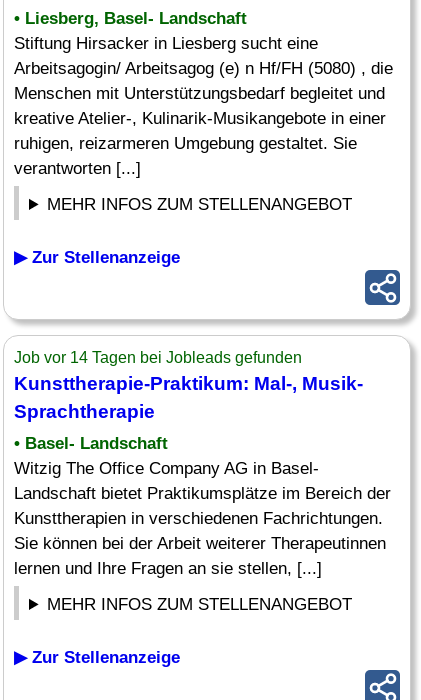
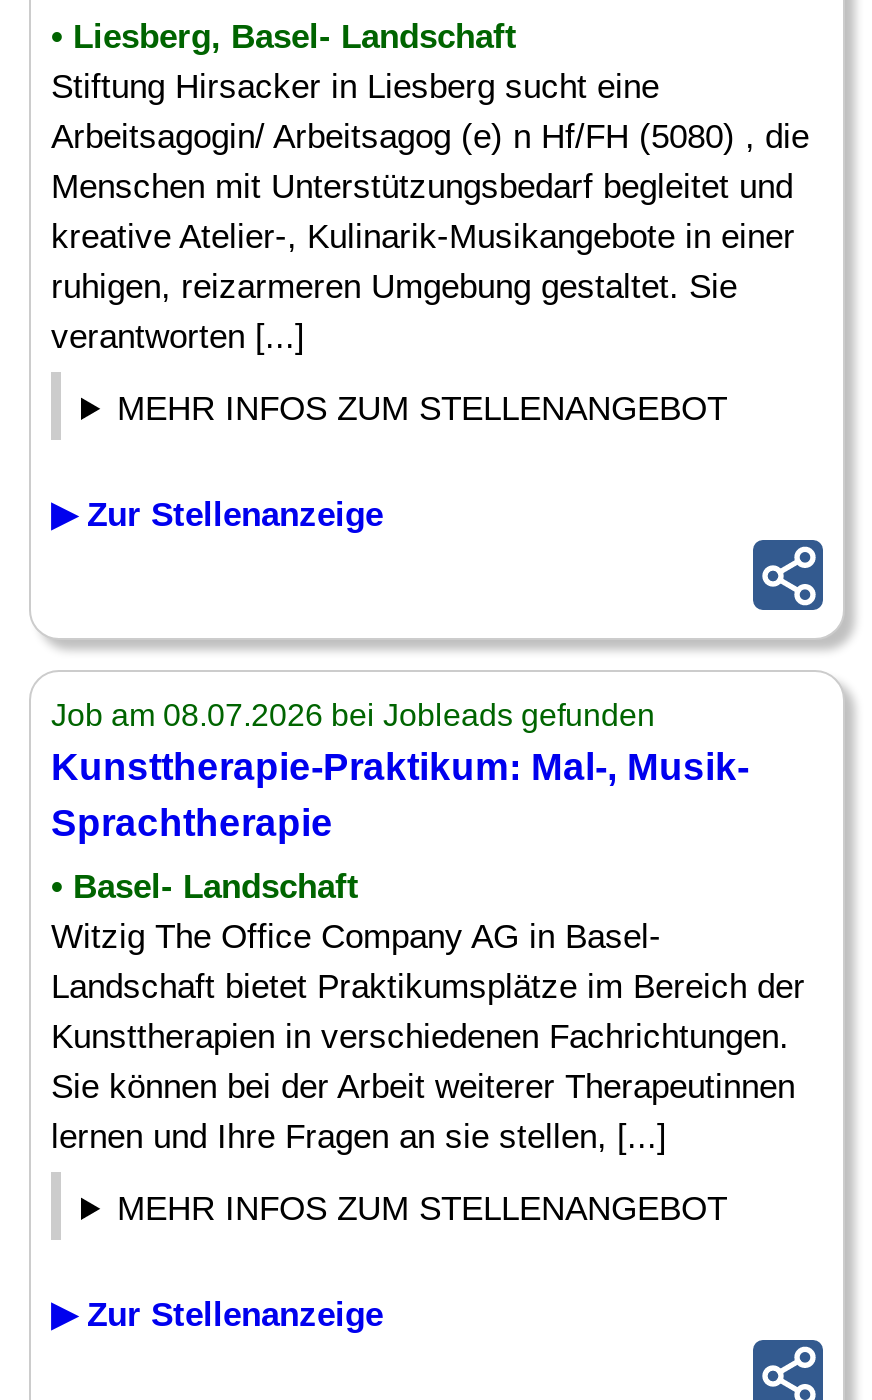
[14,349,302,366] Job vor 14 Tagen bei Jobleads gefunden -> [51,698,655,732] Job am 08.07.2026 bei Jobleads gefunden

